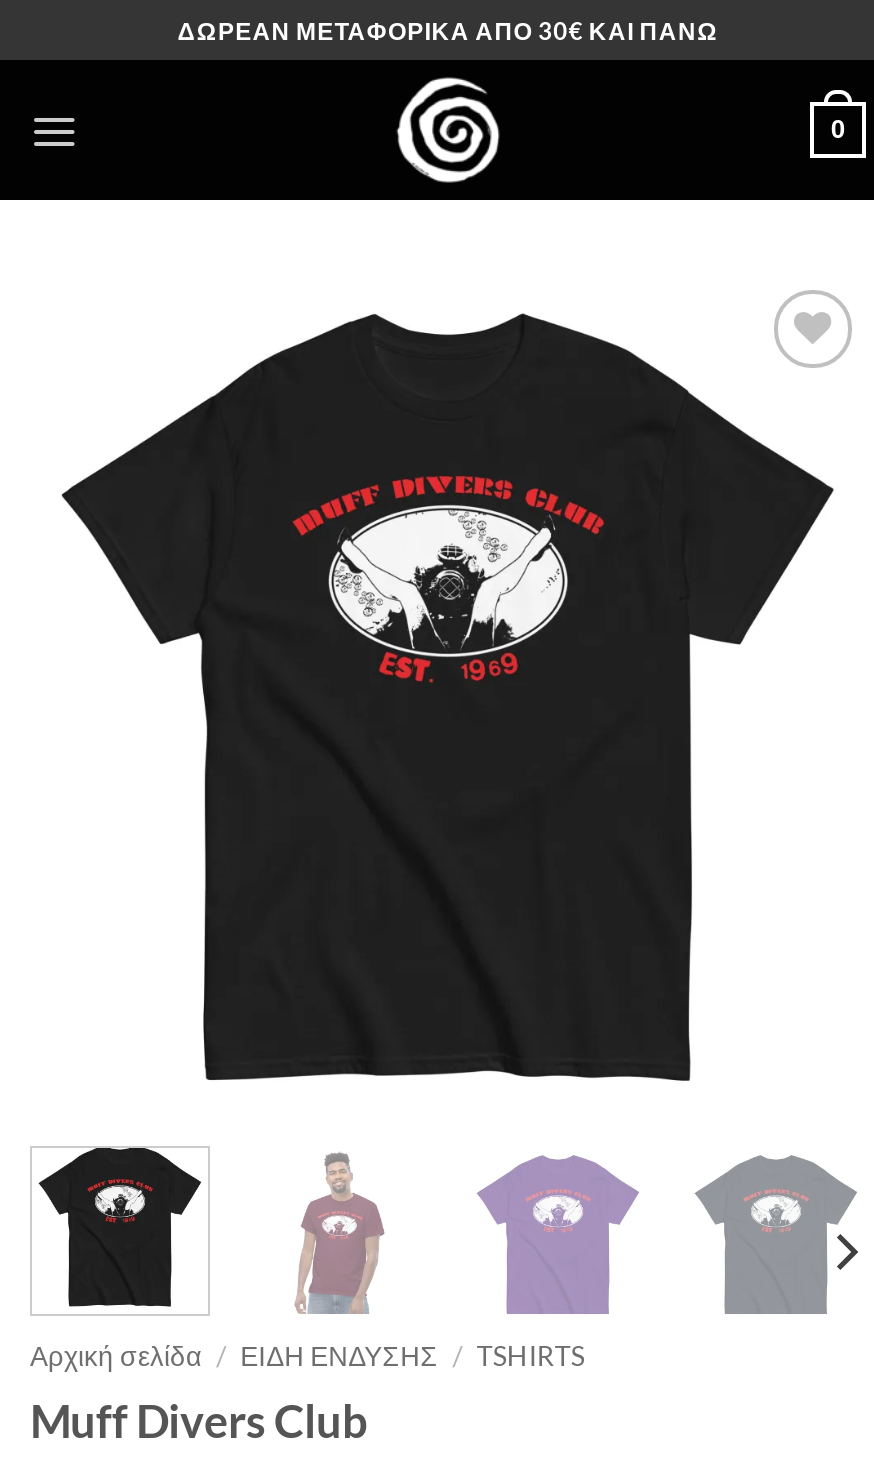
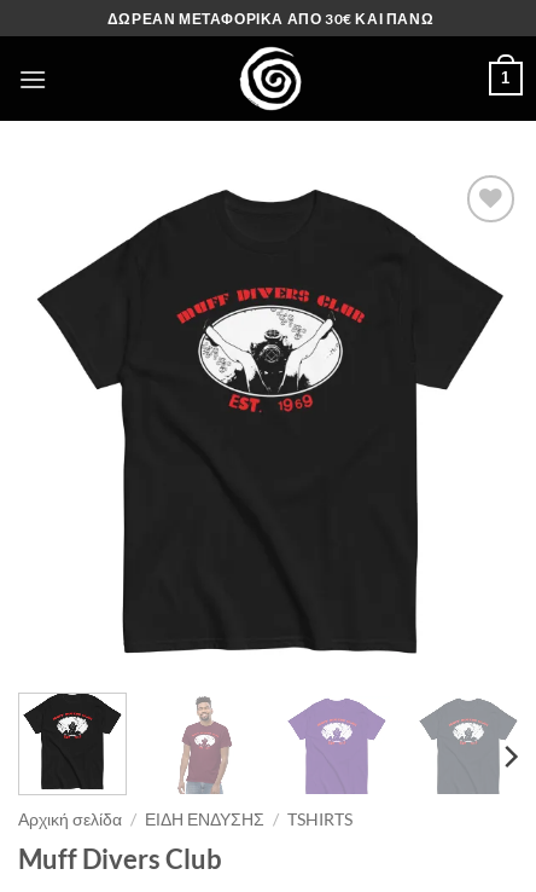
[831,114,845,144] 0 -> [501,69,510,87] 1

